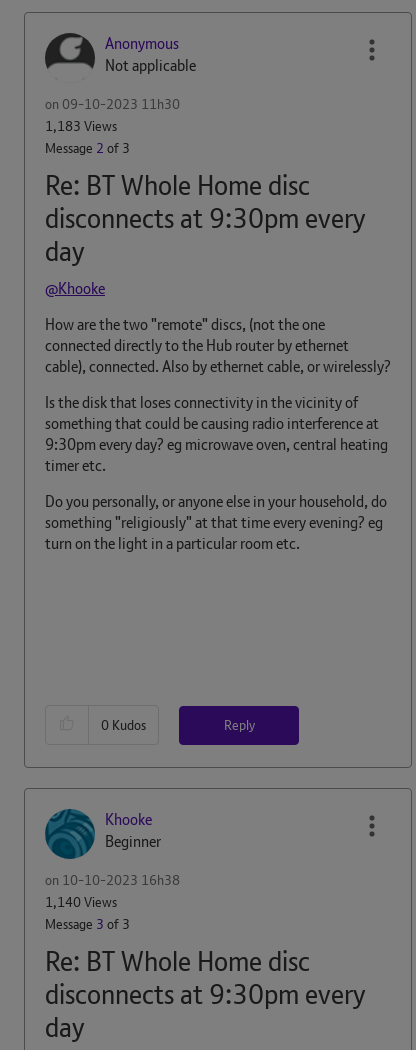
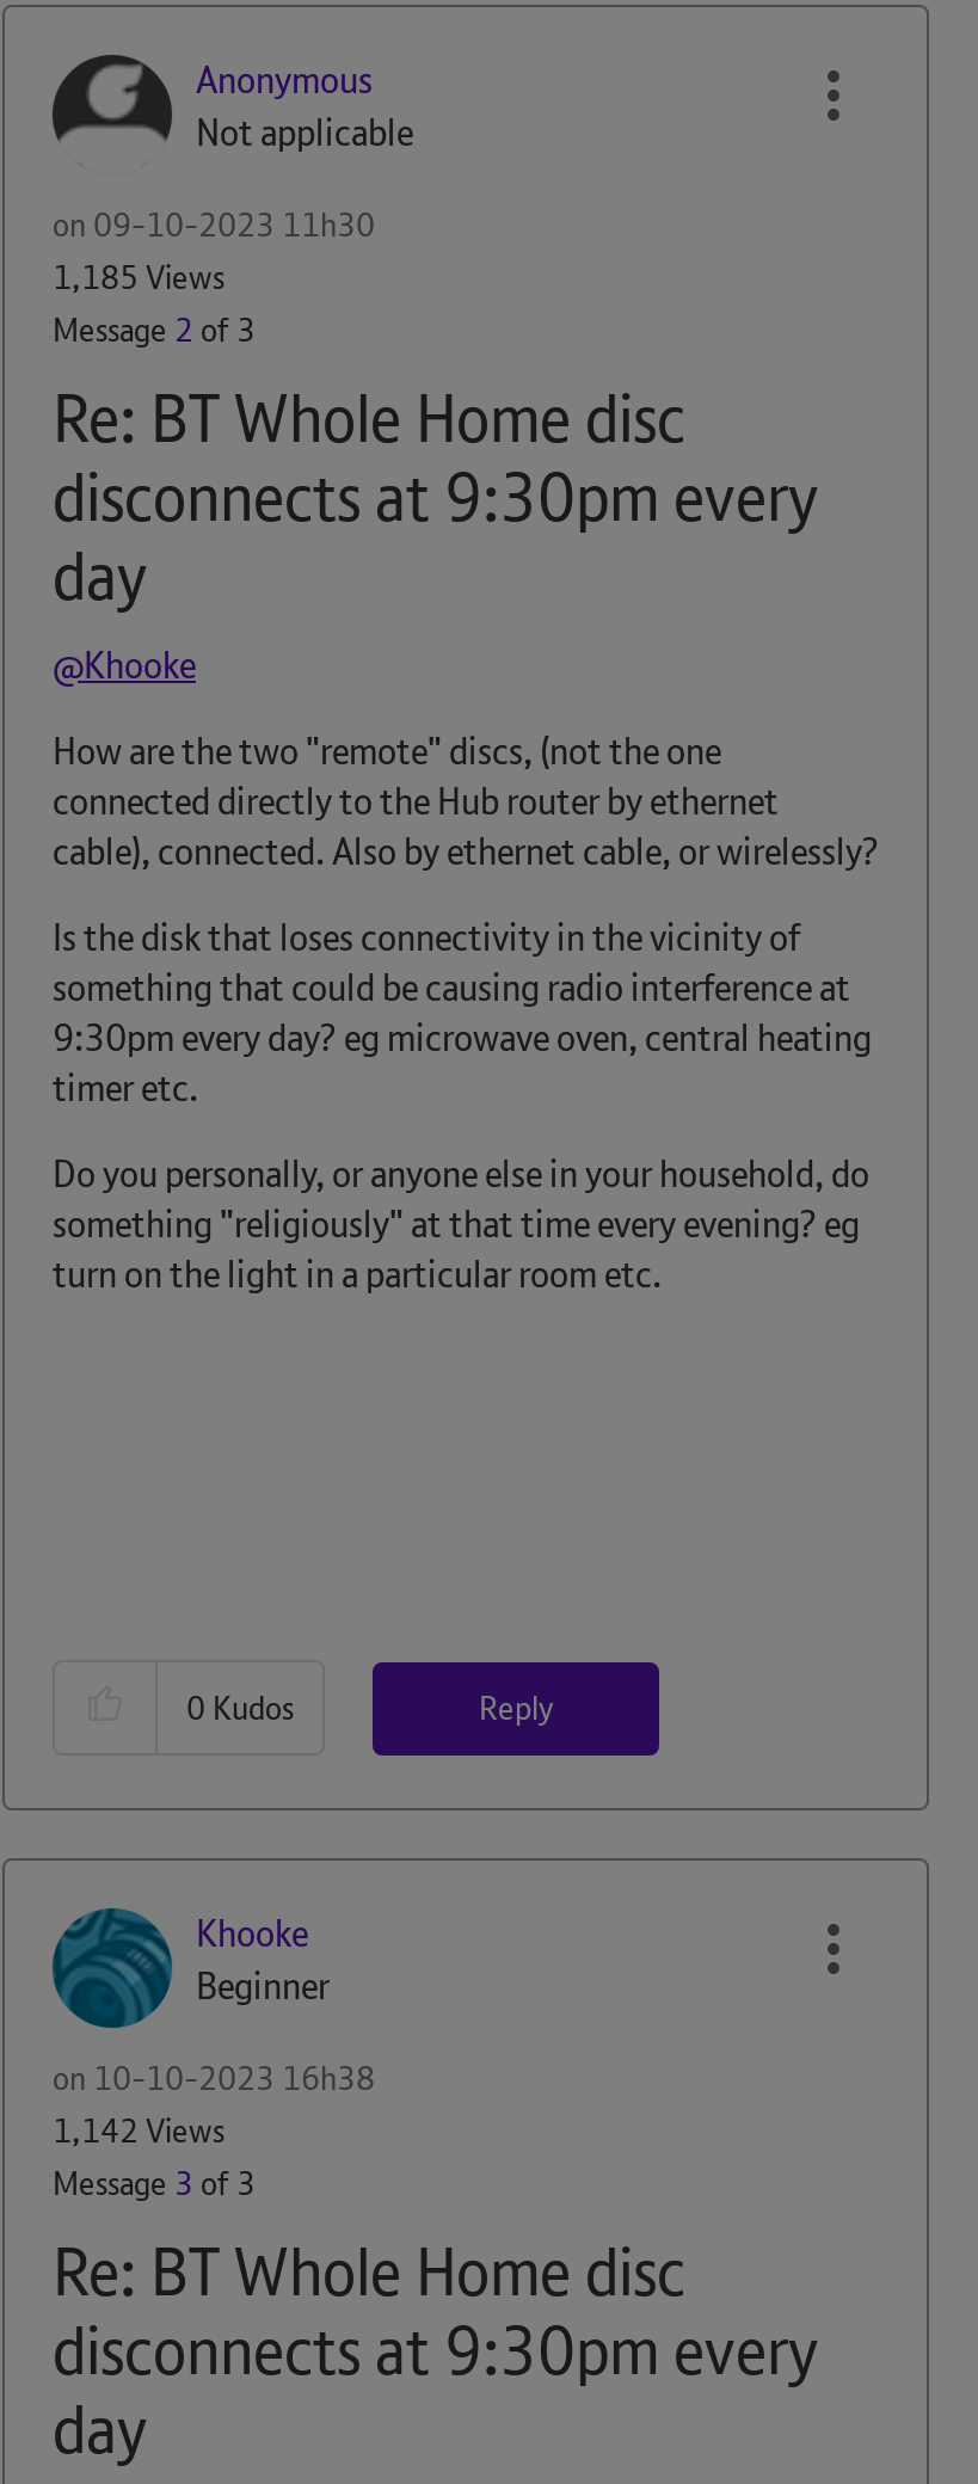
[45,116,117,134] 1,183 Views -> [53,254,224,297] 1,185 Views
[45,893,117,911] 1,140 Views -> [53,2109,224,2152] 1,142 Views

